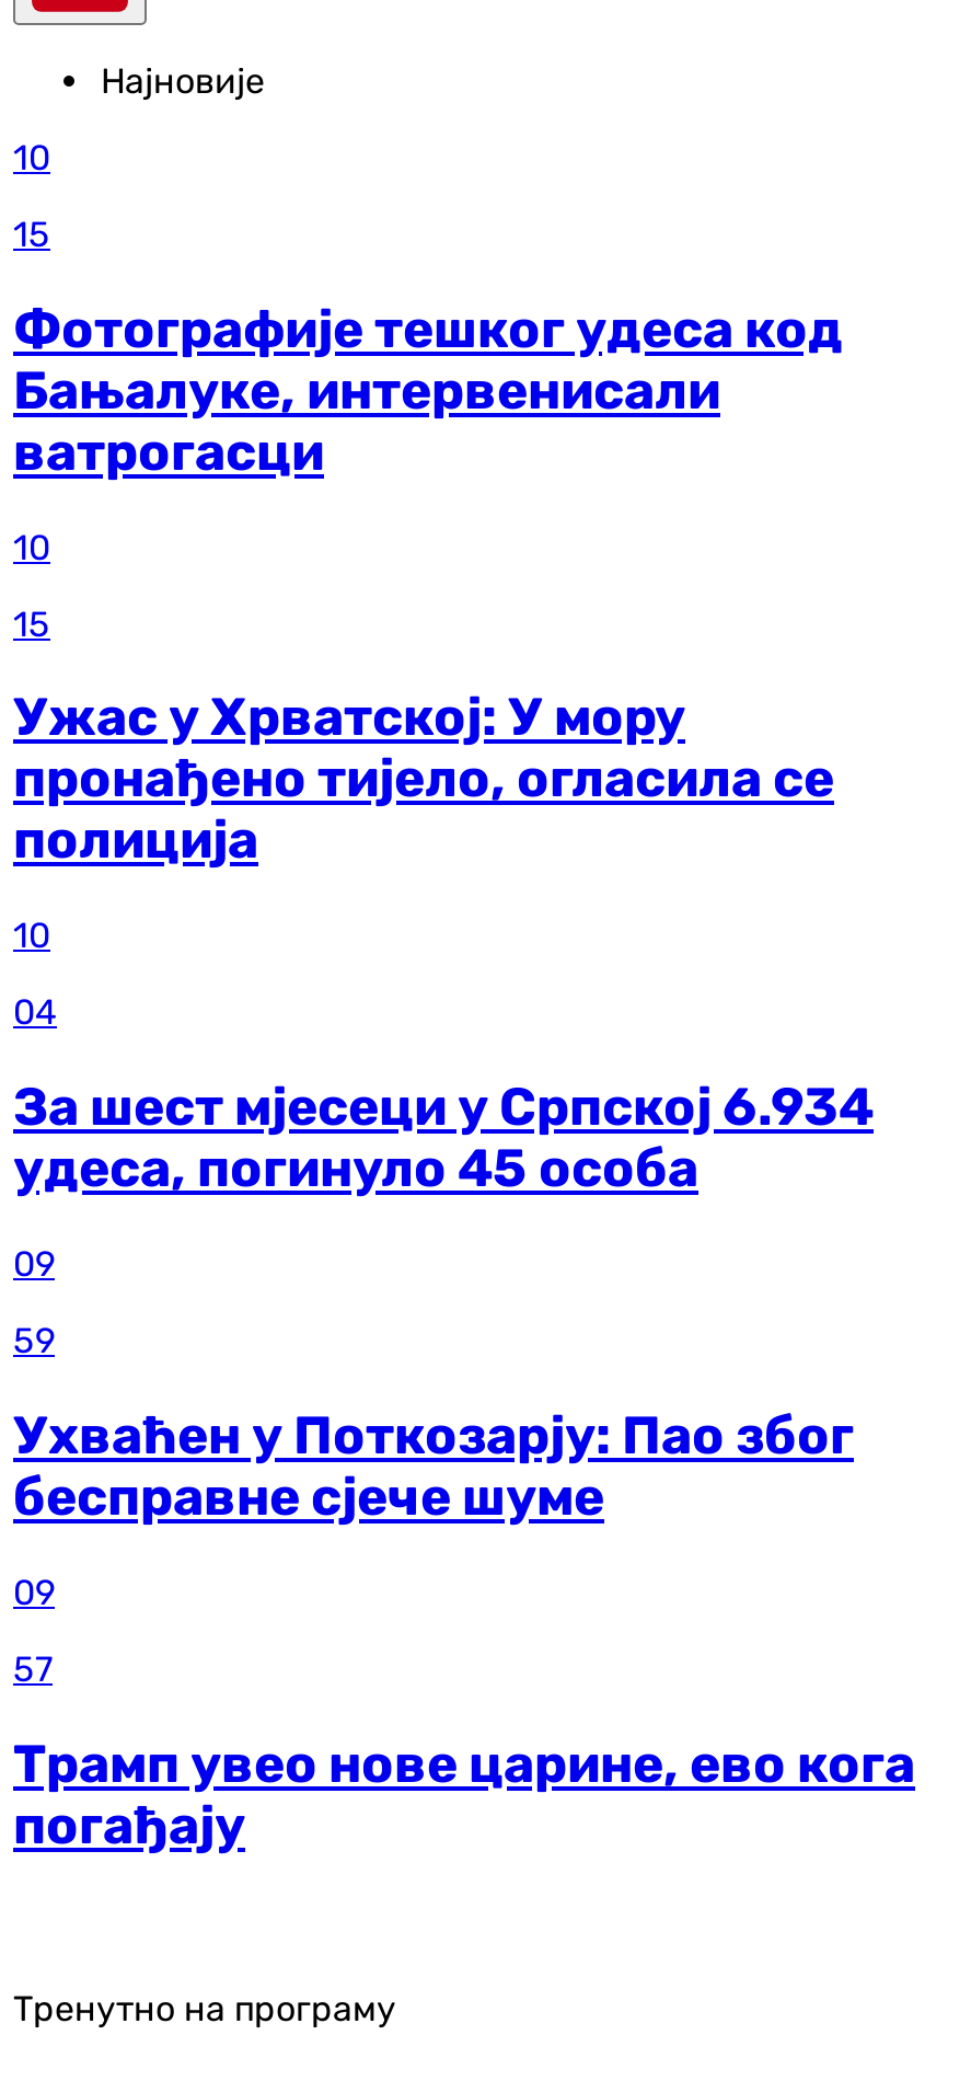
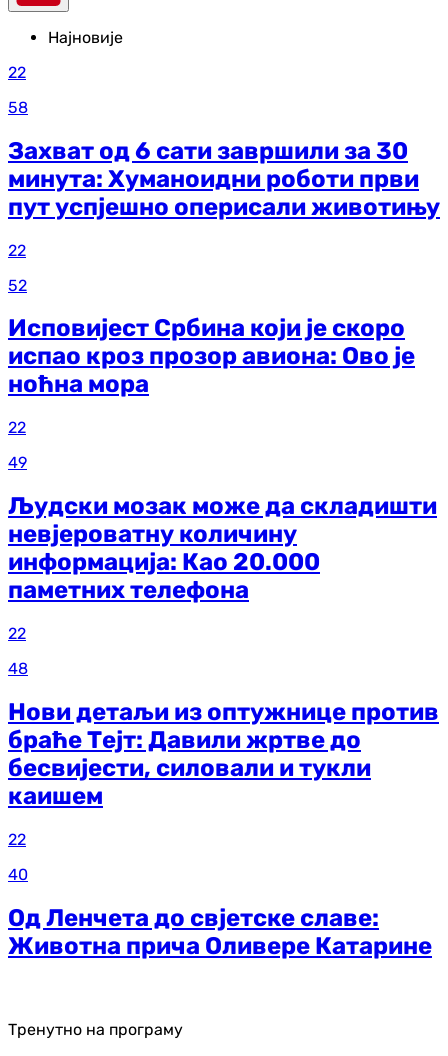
[13,136,50,178] 10 -> [8,63,26,82] 22
[13,213,50,255] 15 -> [8,98,28,117] 58
[13,298,843,482] Фотографије тешког удеса код | Бањалуке, интервенисали | ватрогасци -> [8,137,440,221] Захват од 6 сати завршили за 30 | минута: Хуманоидни роботи први | пут успјешно оперисали животињу
[13,526,50,567] 10 -> [8,240,26,259] 22
[13,602,50,644] 15 -> [8,275,27,294] 52
[13,688,834,872] Ужас у Хрватској: У мору | пронађено тијело, огласила се | полиција -> [8,314,415,398] Исповијест Србина који је скоро | испао кроз прозор авиона: Ово је | ноћна мора
[13,915,50,957] 10 -> [8,418,26,437] 22
[13,992,57,1033] 04 -> [8,453,27,472] 49
[13,1077,874,1200] За шест мјесеци у Српској 6.934 | удеса, погинуло 45 особа -> [8,492,437,604] Људски мозак може да складишти | невјероватну количину | информација: Као 20.000 | паметних телефона
[13,1243,55,1285] 09 -> [8,624,26,643] 22
[13,1320,55,1362] 59 -> [8,659,28,678] 48
[13,1405,854,1528] Ухваћен у Поткозарју: Пао због | бесправне сјече шуме -> [8,698,439,810] Нови детаљи из оптужнице против | браће Тејт: Давили жртве до | бесвијести, силовали и тукли | каишем
[13,1571,55,1613] 09 -> [8,830,26,849] 22
[13,1648,53,1690] 57 -> [8,865,28,884] 40
[13,1733,915,1856] Трамп увео нове царине, ево кога | погађају -> [8,904,432,960] Од Ленчета до свјетске славе: | Животна прича Оливере Катарине

